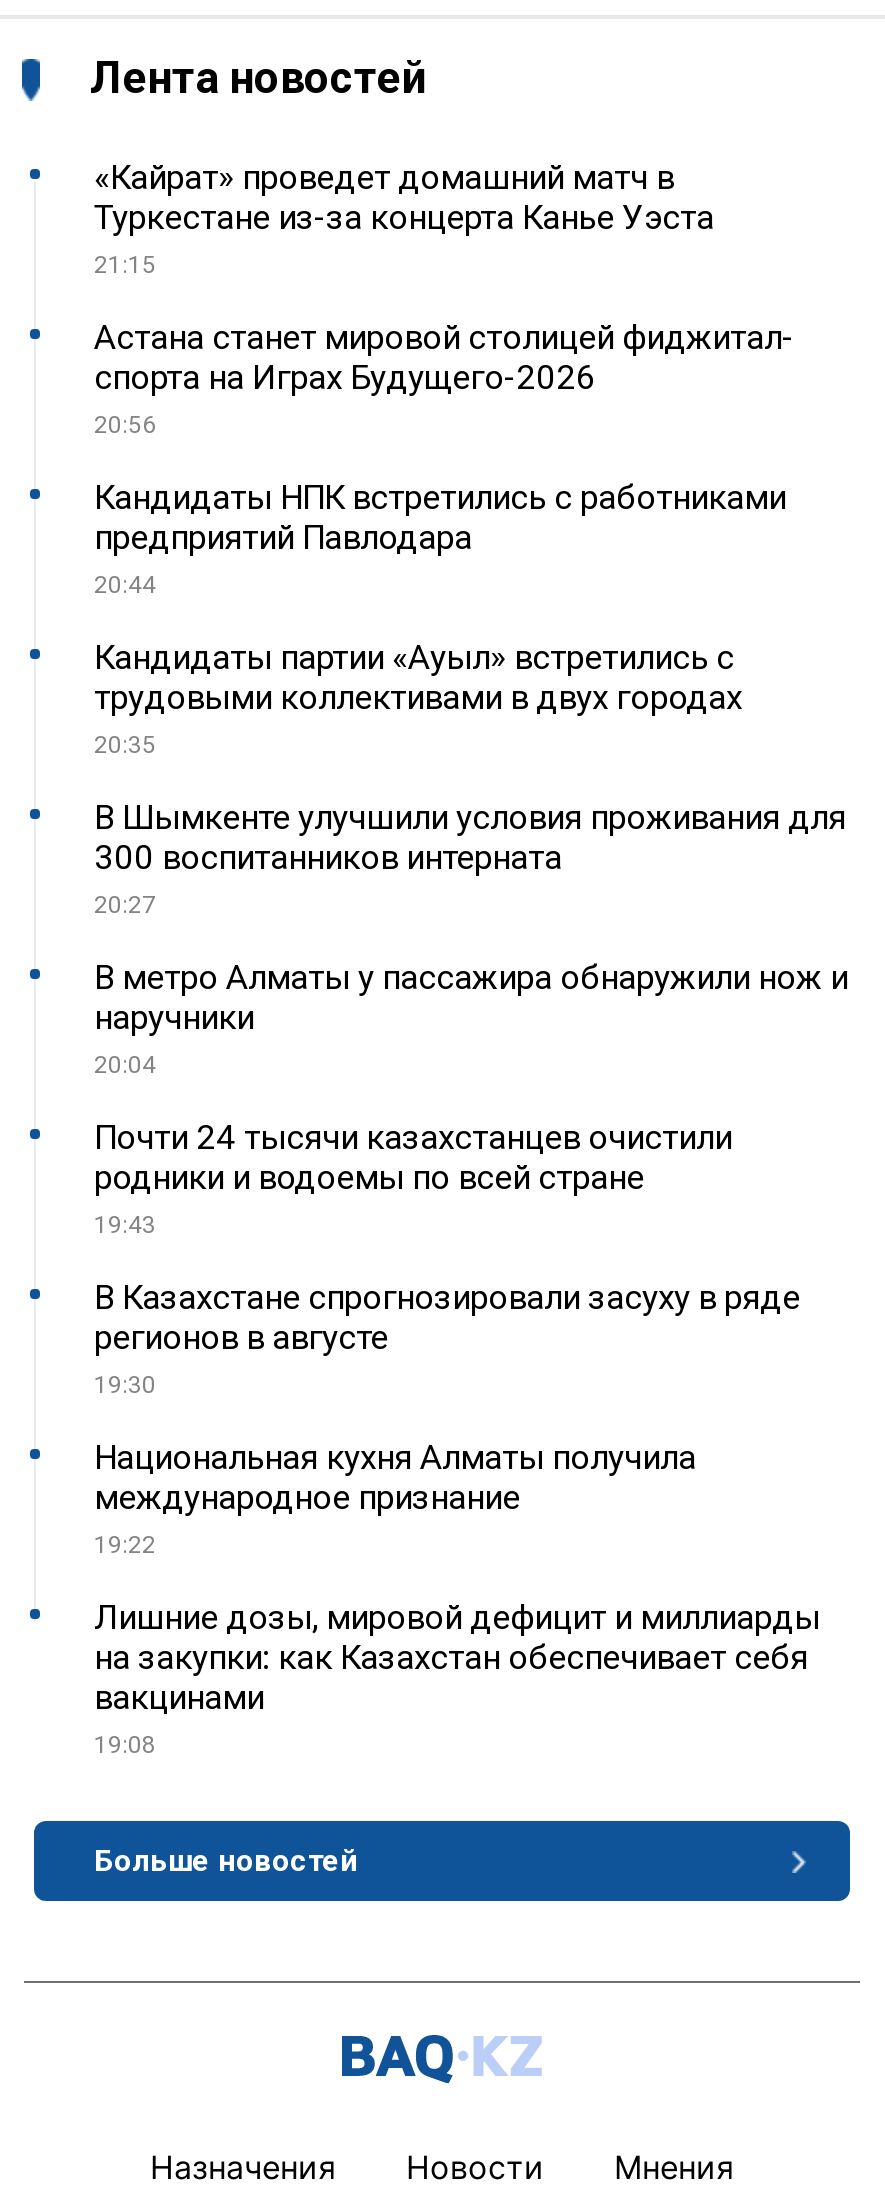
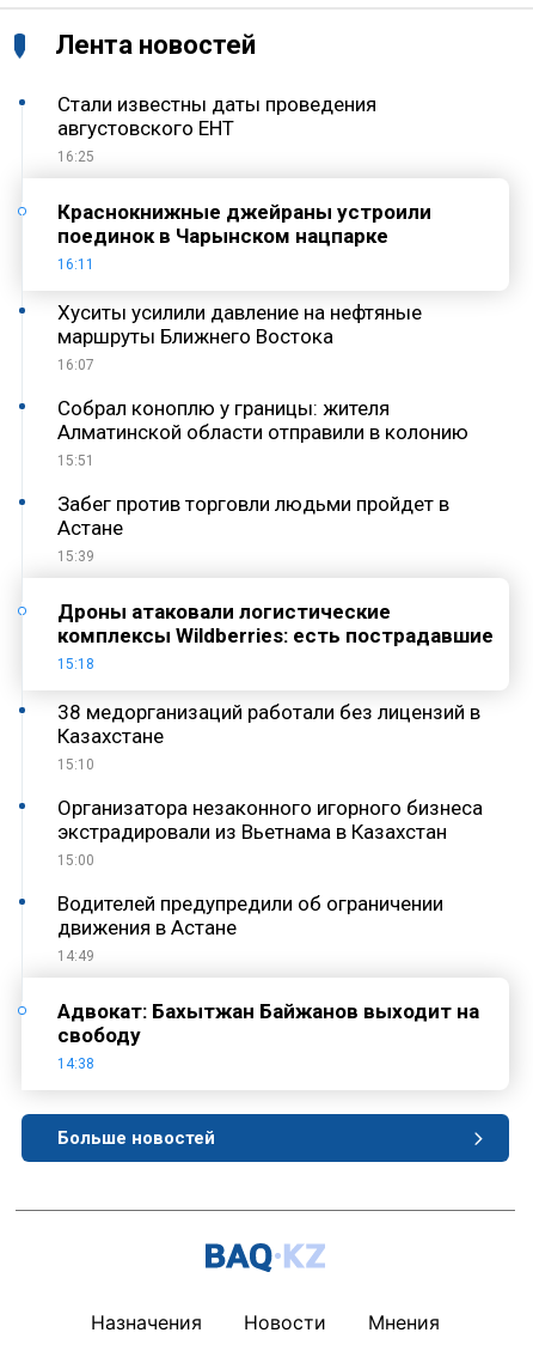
[94,156,714,278] «Кайрат» проведет домашний матч в | Туркестане из-за концерта Канье Уэста | 21:15 -> [57,93,376,166] Стали известны даты проведения | августовского ЕНТ | 16:25
[94,316,794,438] Астана станет мировой столицей фиджитал- | спорта на Играх Будущего-2026 | 20:56 -> [57,200,431,273] Краснокнижные джейраны устроили | поединок в Чарынском нацпарке | 16:11
[94,476,786,598] Кандидаты НПК встретились с работниками | предприятий Павлодара | 20:44 -> [57,301,422,374] Хуситы усилили давление на нефтяные | маршруты Ближнего Востока | 16:07
[94,636,742,758] Кандидаты партии «Ауыл» встретились с | трудовыми коллективами в двух городах | 20:35 -> [57,397,468,470] Собрал коноплю у границы: жителя | Алматинской области отправили в колонию | 15:51
[94,796,846,918] В Шымкенте улучшили условия проживания для | 300 воспитанников интерната | 20:27 -> [57,492,449,565] Забег против торговли людьми пройдет в | Астане | 15:39
[94,956,848,1078] В метро Алматы у пассажира обнаружили нож и | наручники | 20:04 -> [57,600,494,673] Дроны атаковали логистические | комплексы Wildberries: есть пострадавшие | 15:18
[94,1116,732,1238] Почти 24 тысячи казахстанцев очистили | родники и водоемы по всей стране | 19:43 -> [57,701,480,774] 38 медорганизаций работали без лицензий в | Казахстане | 15:10
[94,1276,800,1398] В Казахстане спрогнозировали засуху в ряде | регионов в августе | 19:30 -> [57,796,483,869] Организатора незаконного игорного бизнеса | экстрадировали из Вьетнама в Казахстан | 15:00
[94,1436,696,1558] Национальная кухня Алматы получила | международное признание | 19:22 -> [57,892,443,965] Водителей предупредили об ограничении | движения в Астане | 14:49
[94,1596,820,1758] Лишние дозы, мировой дефицит и миллиарды | на закупки: как Казахстан обеспечивает себя | вакцинами | 19:08 -> [57,1000,479,1073] Адвокат: Бахытжан Байжанов выходит на | свободу | 14:38

